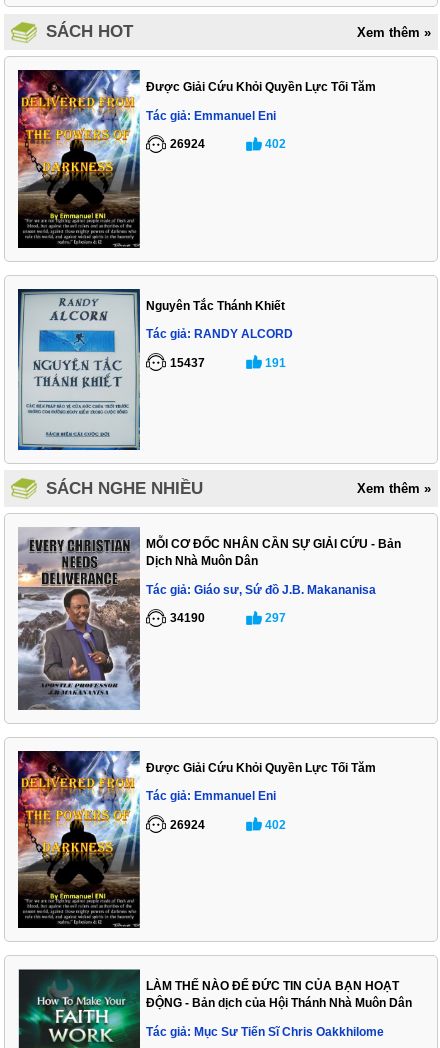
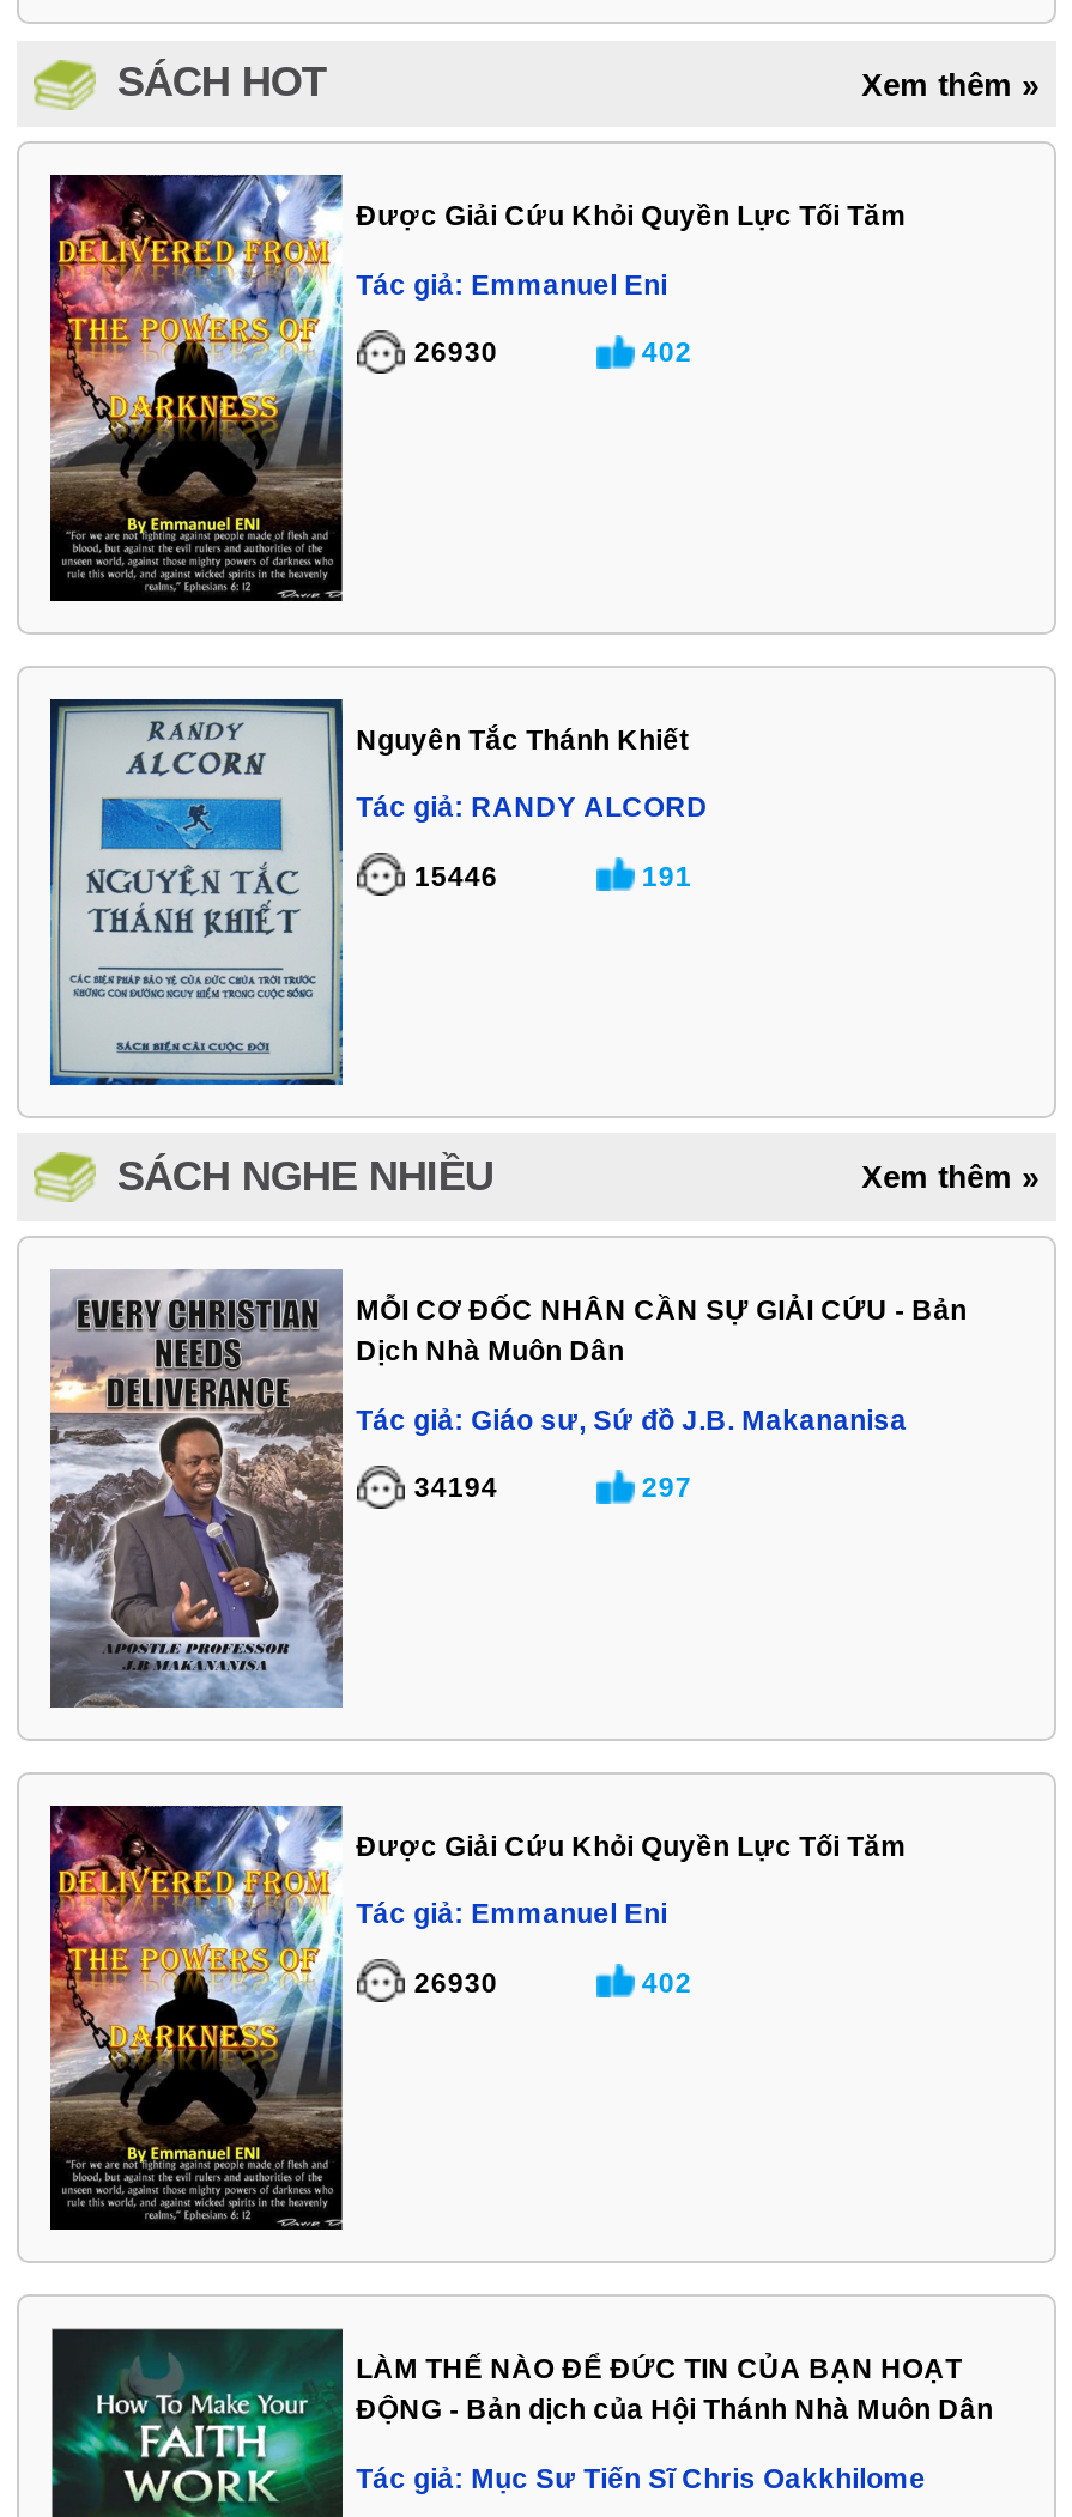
[170,137,205,150] 26924 -> [414,336,498,367] 26930
[170,356,205,369] 15437 -> [414,859,498,890] 15446
[170,611,205,624] 34190 -> [414,1471,498,1502] 34194
[170,818,205,831] 26924 -> [414,1966,498,1997] 26930

